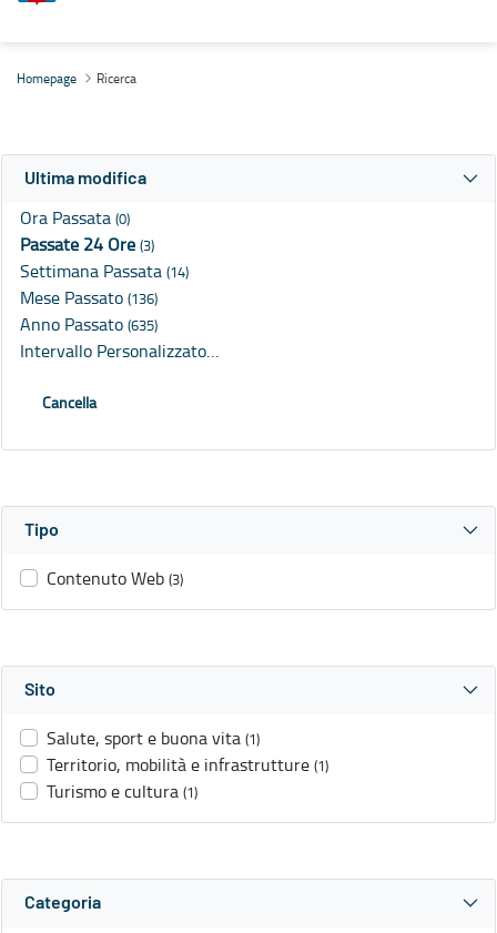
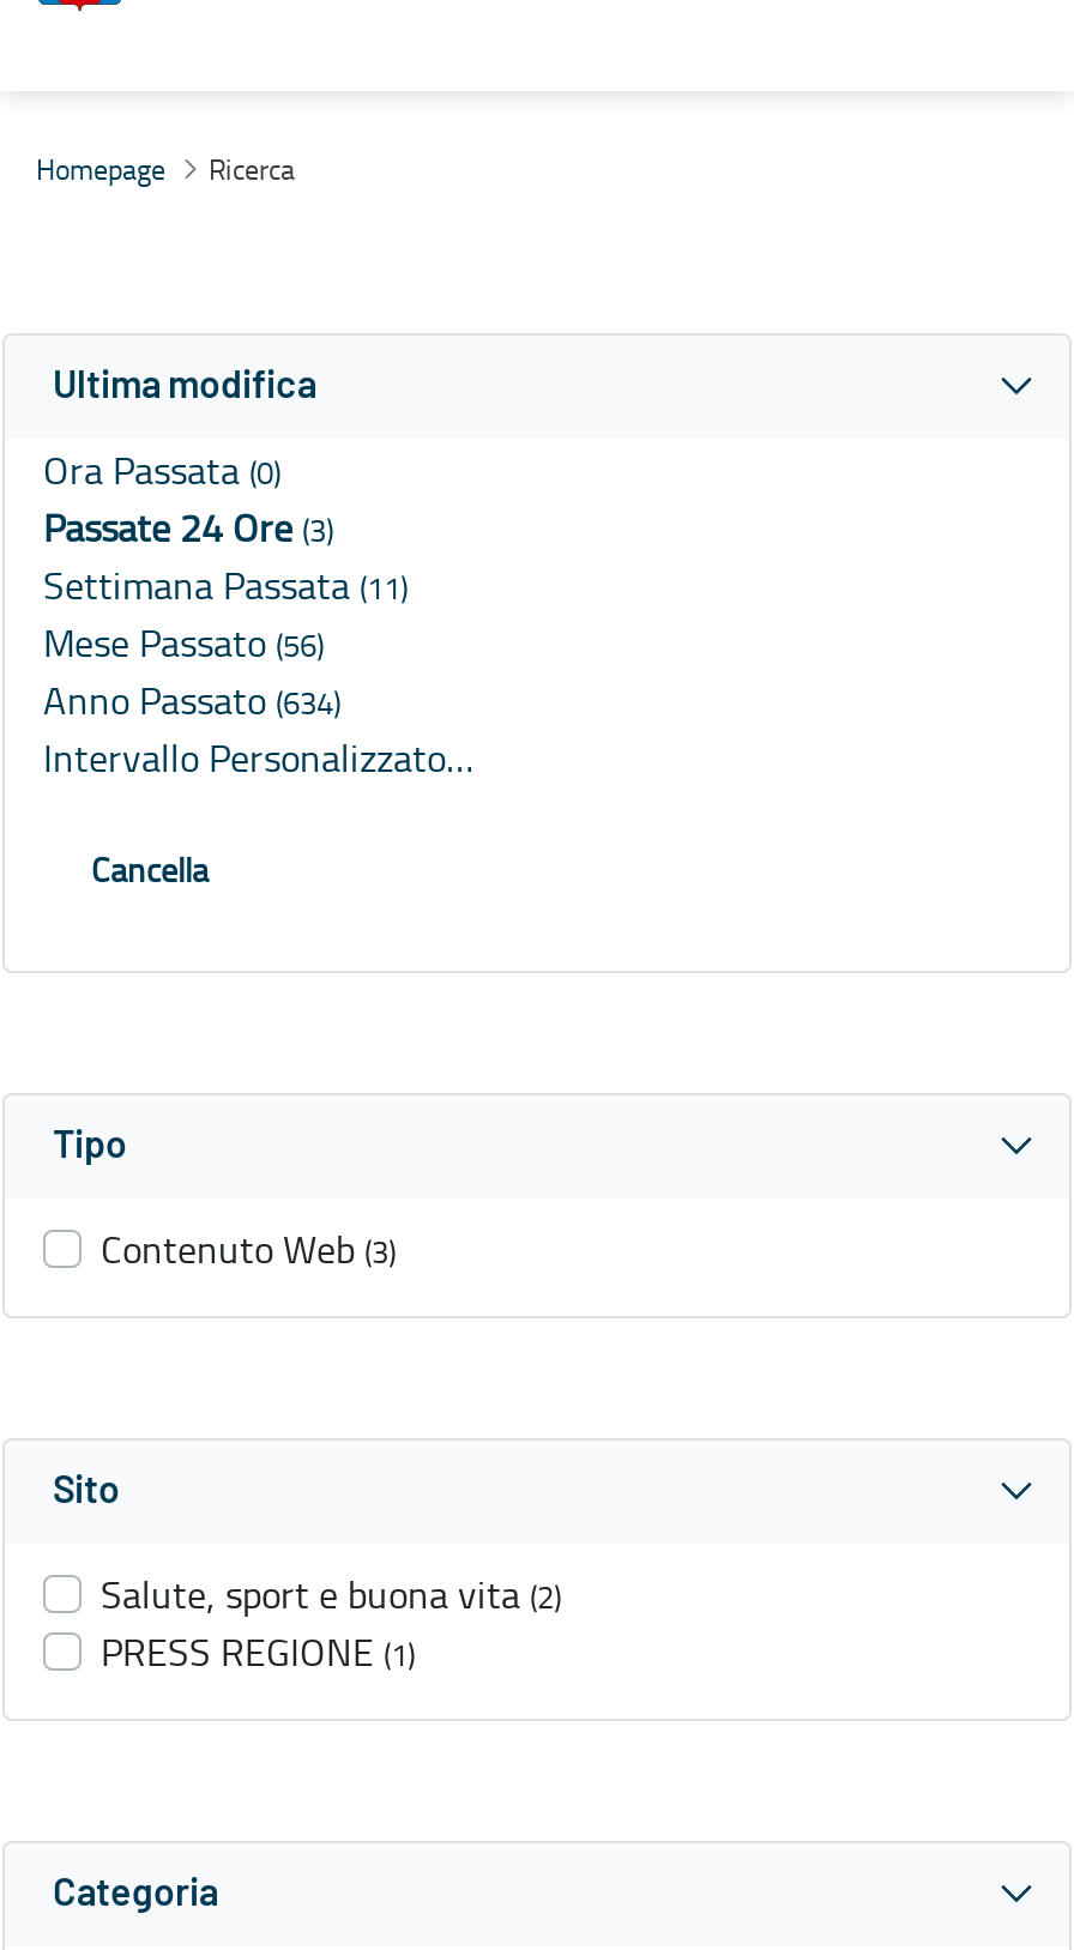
[20,259,189,283] Settimana Passata (14) -> [43,559,408,612] Settimana Passata (11)
[20,285,158,310] Mese Passato (136) -> [43,617,324,669] Mese Passato (56)
[20,312,158,336] Anno Passato (635) -> [43,674,340,727] Anno Passato (634)
[47,726,328,804] Salute, sport e buona vita (1) | Territorio, mobilità e infrastrutture (1) | Turismo e cultura (1) -> [101,1568,561,1679] Salute, sport e buona vita (2) | PRESS REGIONE (1)

